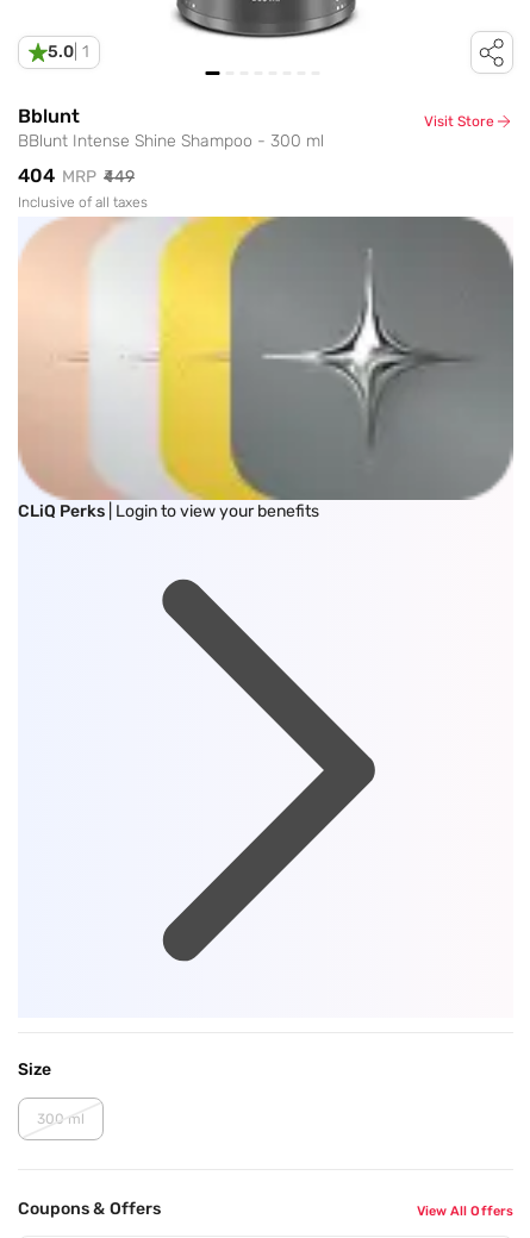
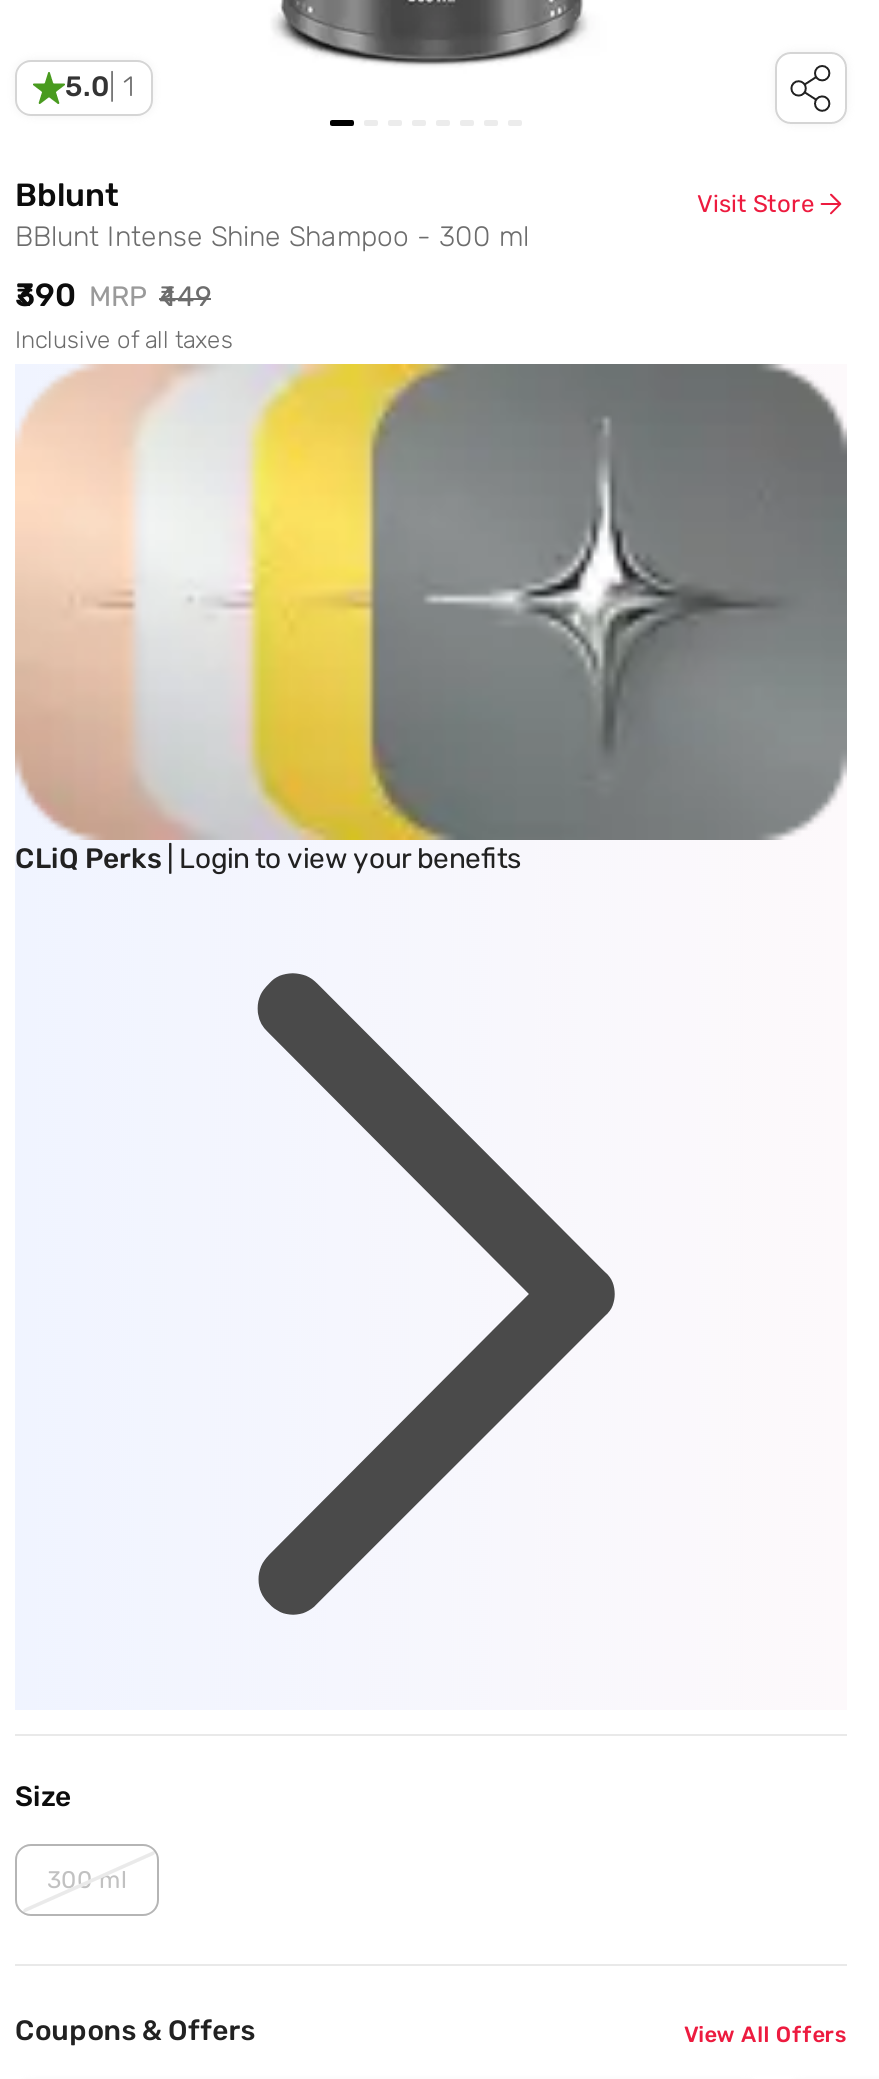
[18,165,135,187] ₹404 MRP ₹449 -> [15,276,211,314] ₹390 MRP ₹449

